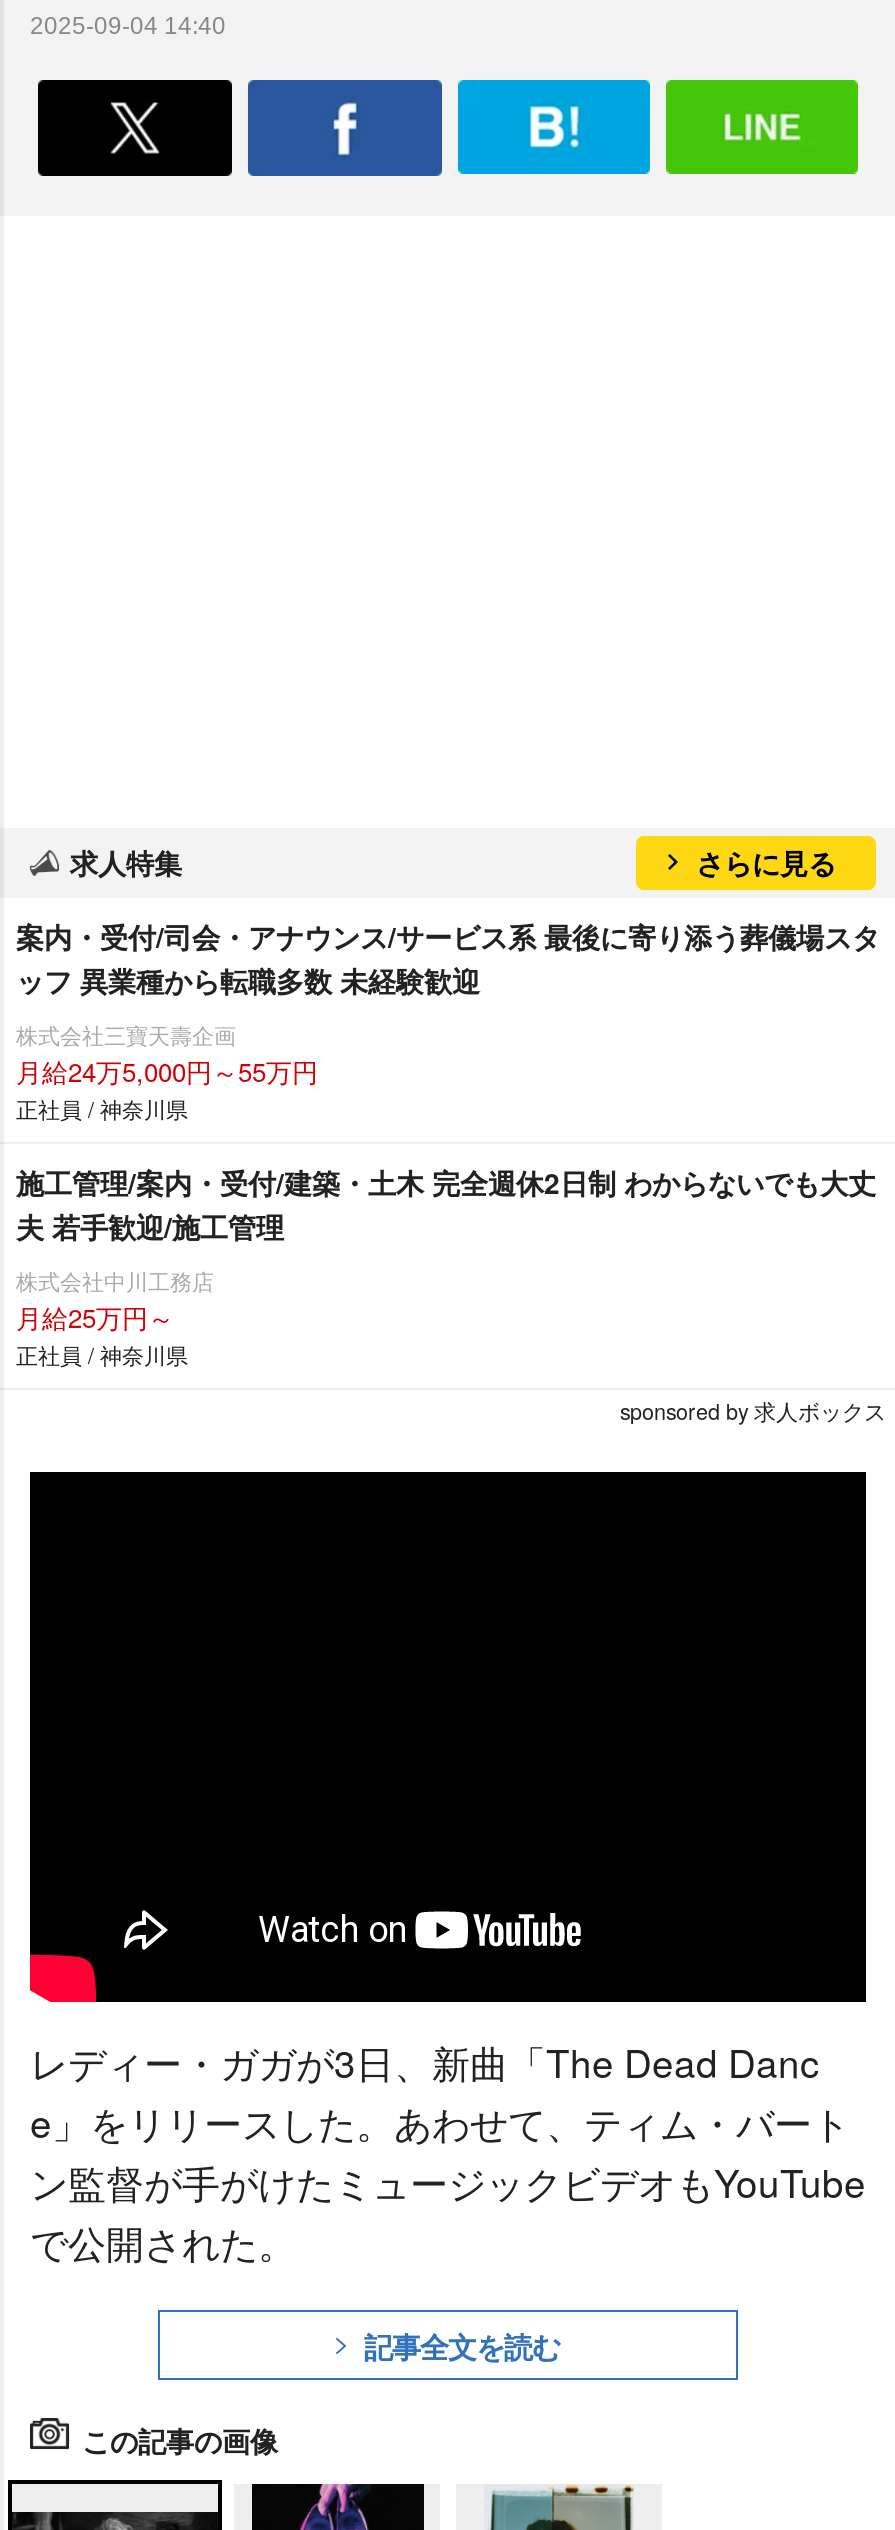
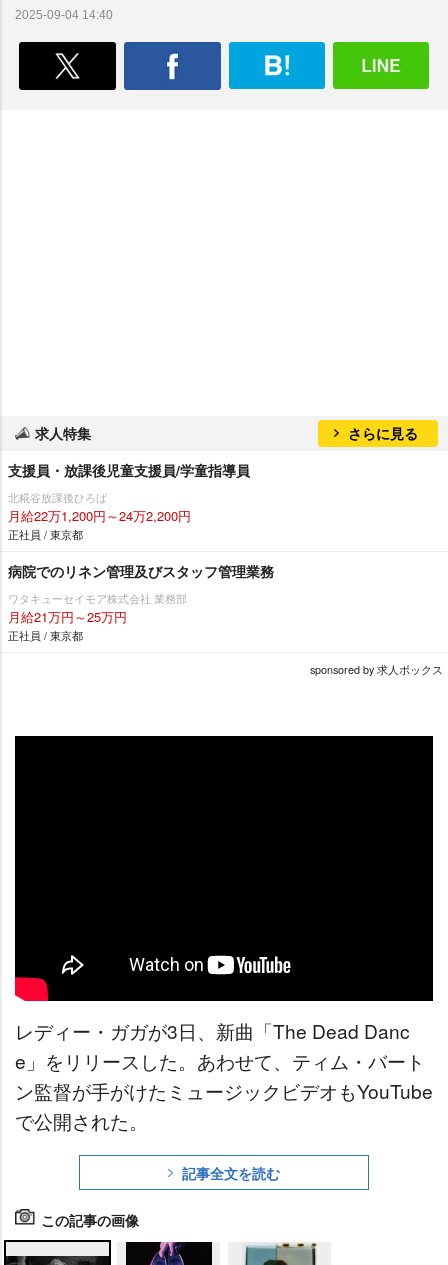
[16,916,880,1000] 案内・受付/司会・アナウンス/サービス系 最後に寄り添う葬儀場スタ | ッフ 異業種から転職多数 未経験歓迎 -> [8,460,250,480] 支援員・放課後児童支援員/学童指導員
[16,1020,318,1124] 株式会社三寶天壽企画 | 月給24万5,000円～55万円 | 正社員 / 神奈川県 -> [8,490,191,542] 北糀谷放課後ひろば | 月給22万1,200円～24万2,200円 | 正社員 / 東京都
[16,1162,876,1246] 施工管理/案内・受付/建築・土木 完全週休2日制 わからないでも大丈 | 夫 若手歓迎/施工管理 -> [8,561,274,581] 病院でのリネン管理及びスタッフ管理業務
[16,1266,214,1370] 株式会社中川工務店 | 月給25万円～ | 正社員 / 神奈川県 -> [8,591,187,643] ワタキューセイモア株式会社 業務部 | 月給21万円～25万円 | 正社員 / 東京都
moved [620,1396,886,1426] -> [310,662,443,677]: sponsored by 求人ボックス

